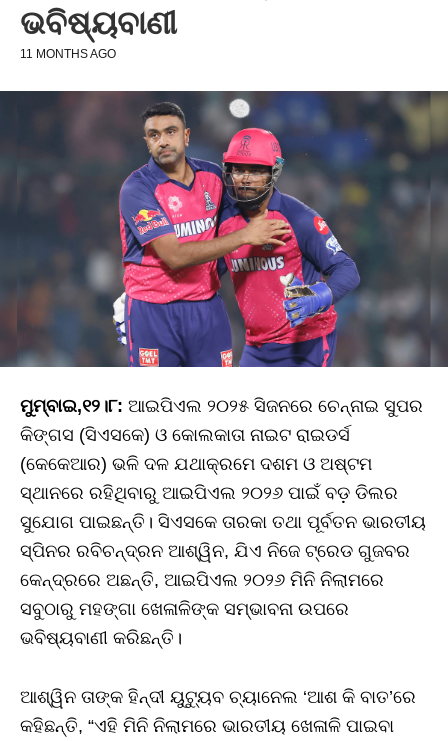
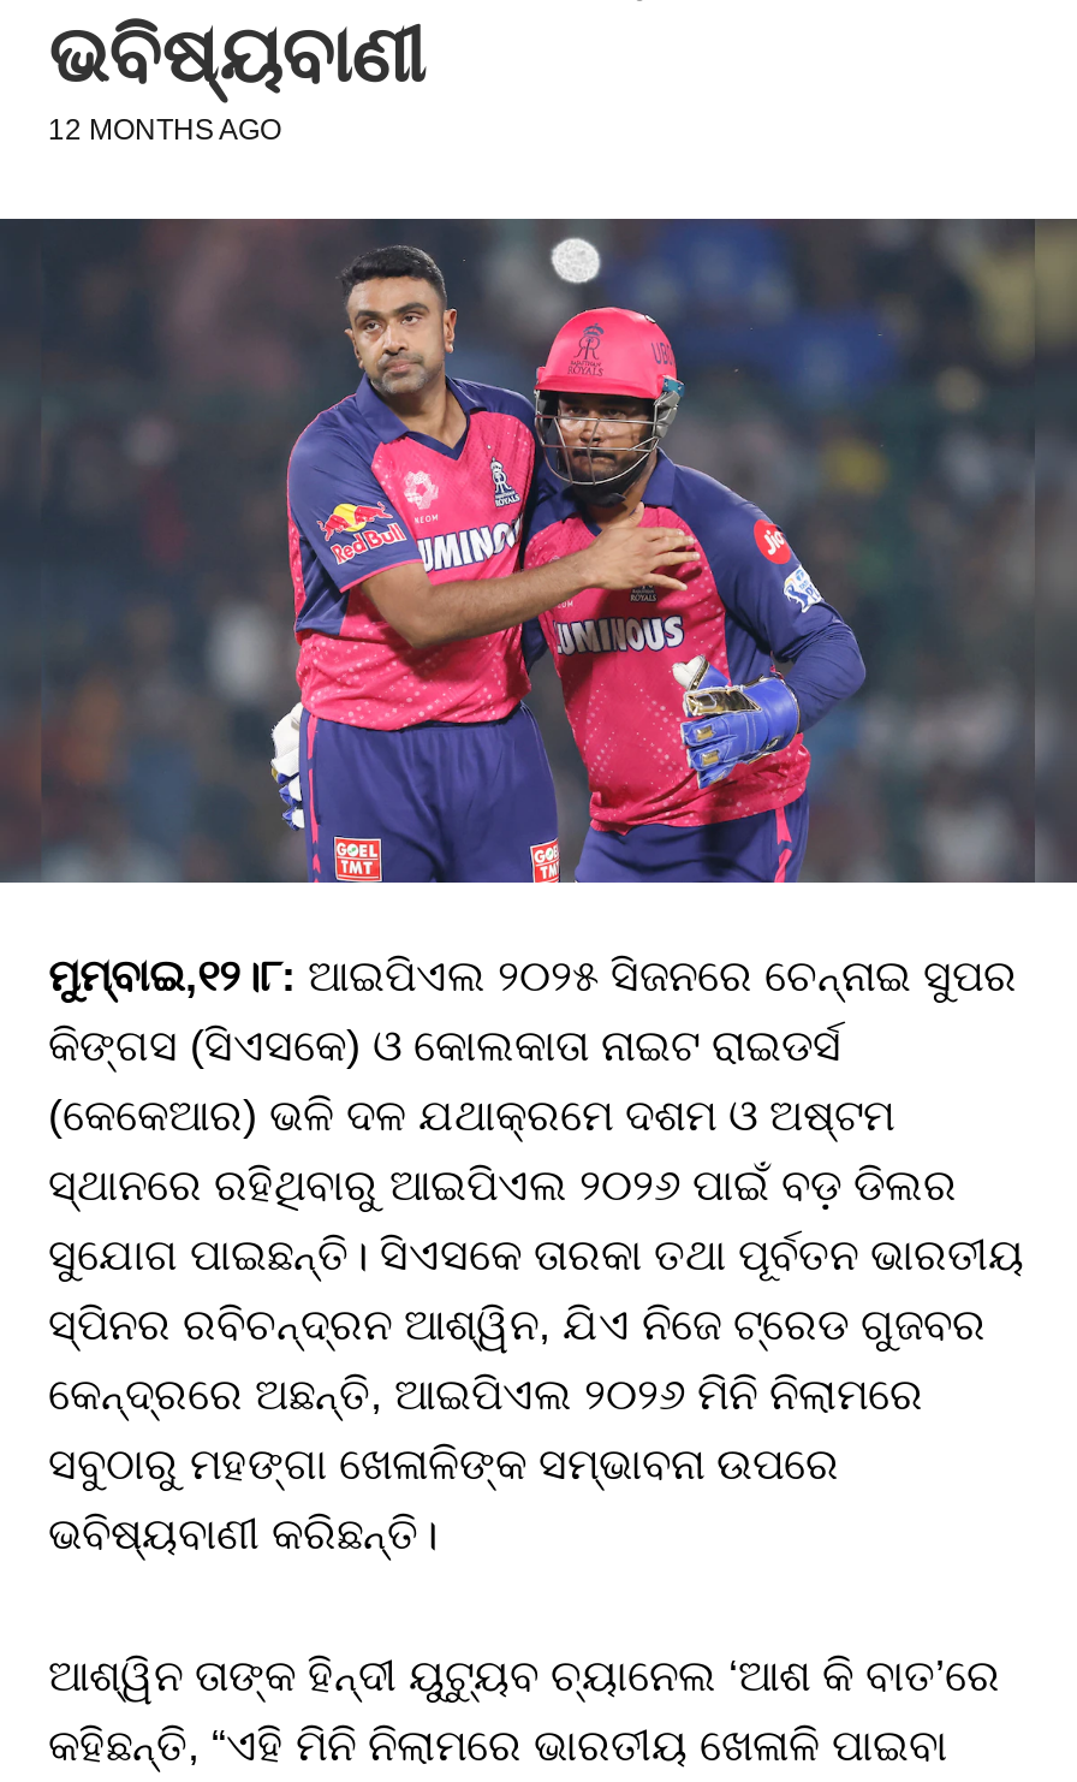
[20,47,116,61] 11 MONTHS AGO -> [48,113,281,147] 12 MONTHS AGO

